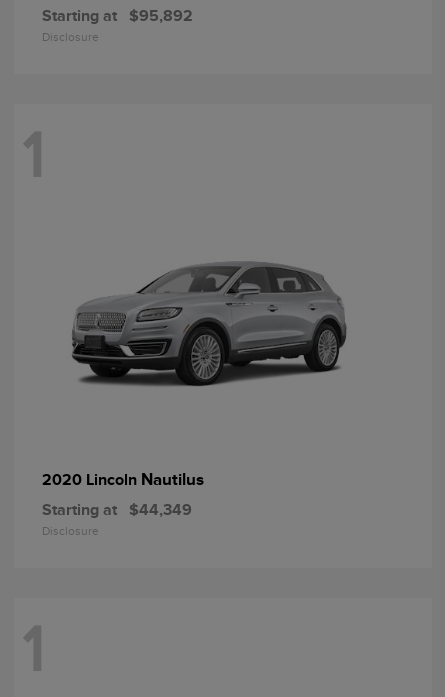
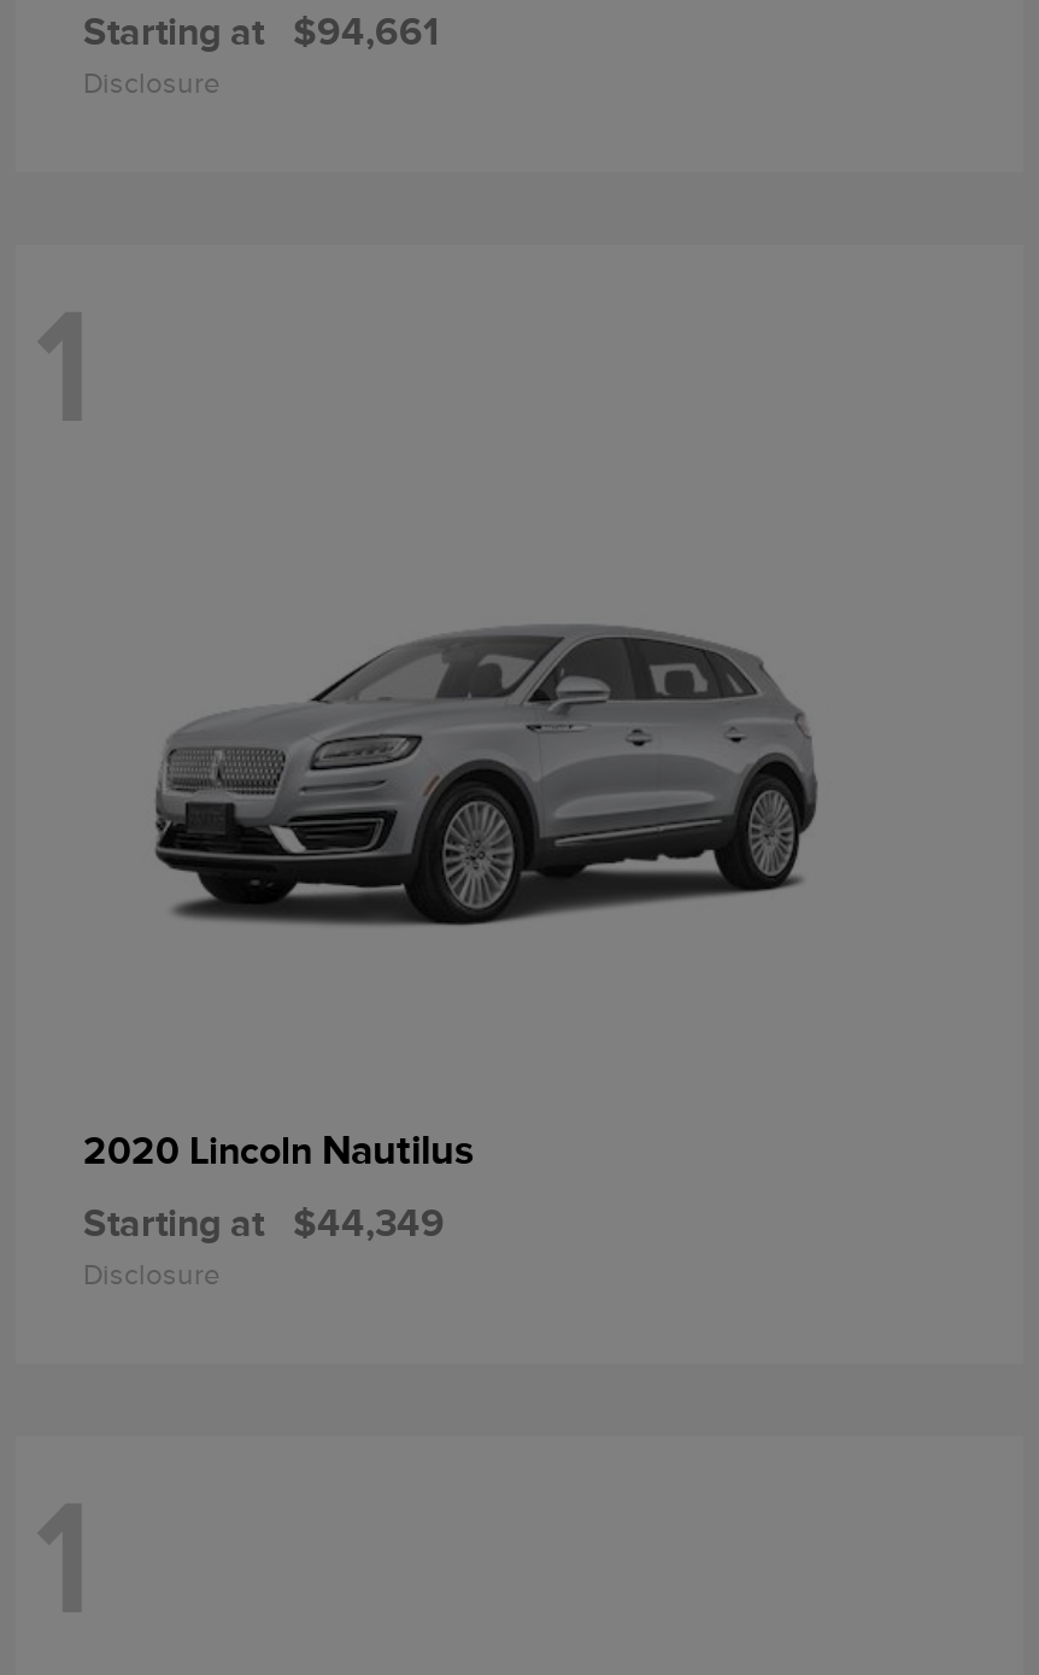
[42,7,193,25] Starting at $95,892 -> [83,10,440,53] Starting at $94,661

